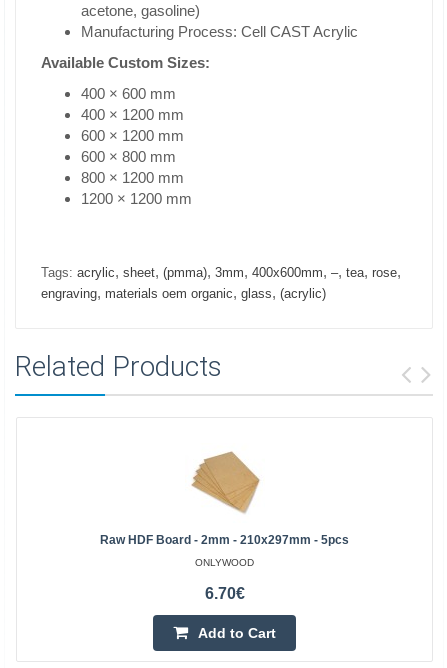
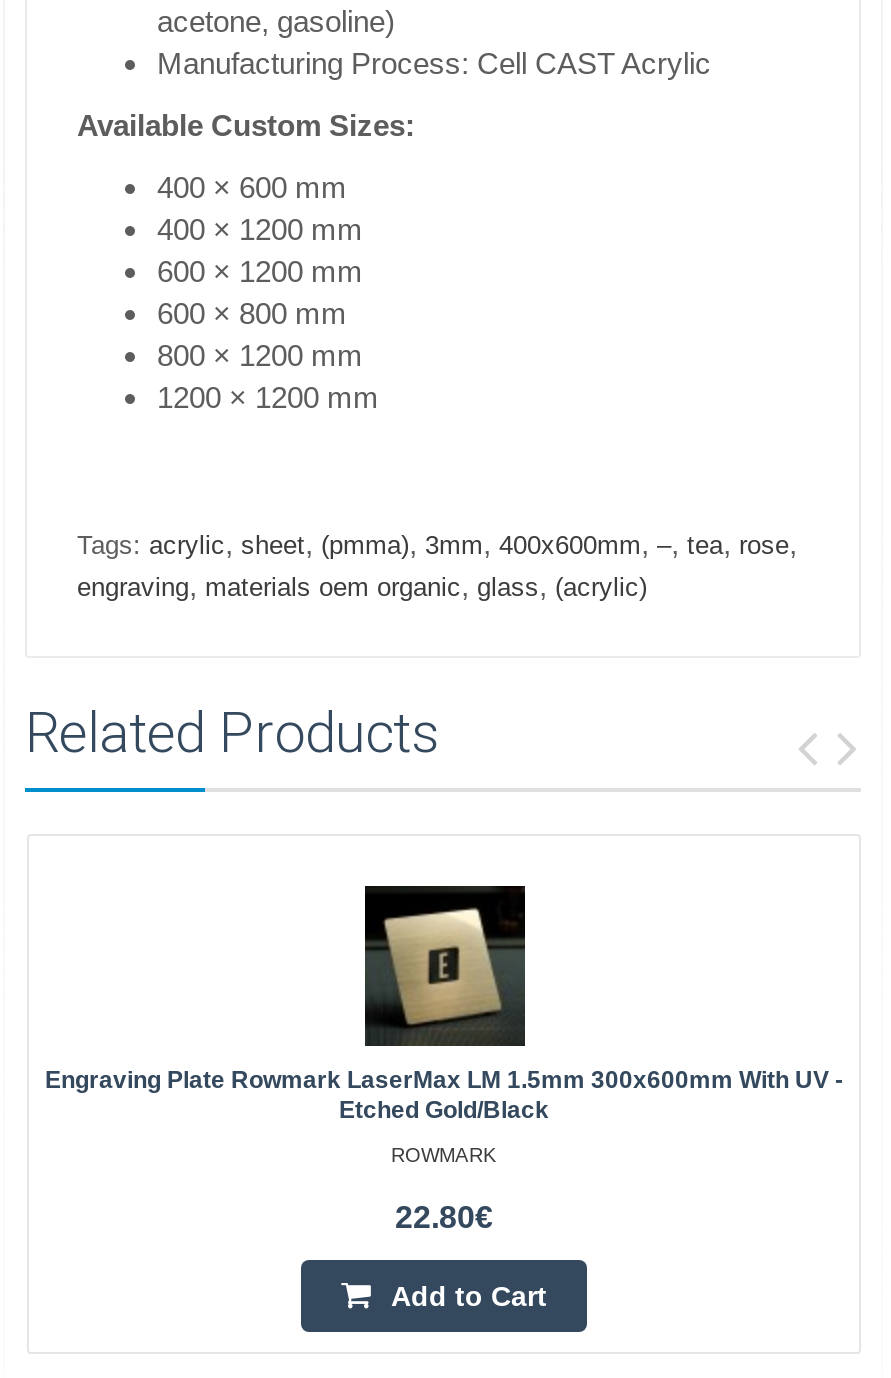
[100,443,349,547] [image] | Raw HDF Board - 2mm - 210x297mm - 5pcs -> [45,884,843,1124] [image] | Engraving Plate Rowmark LaserMax LM 1.5mm 300x600mm With UV - | Etched Gold/black
[195,557,254,568] ONLYWOOD -> [391,1144,497,1166] ROWMARK
[204,585,244,602] 6.70€ -> [395,1200,493,1234] 22.80€

